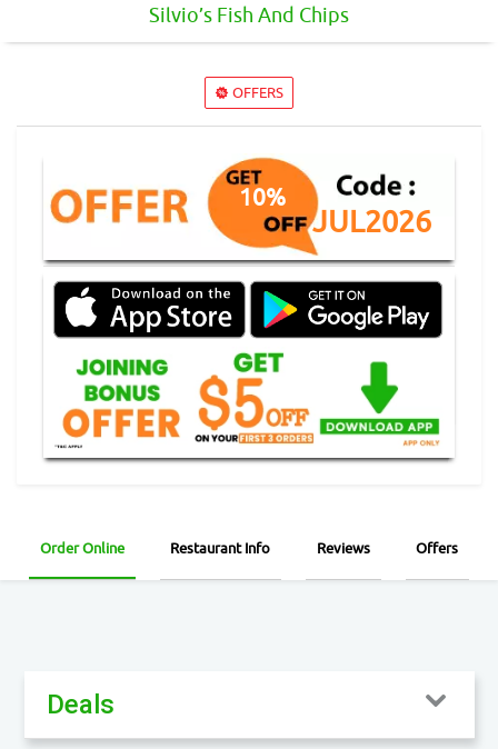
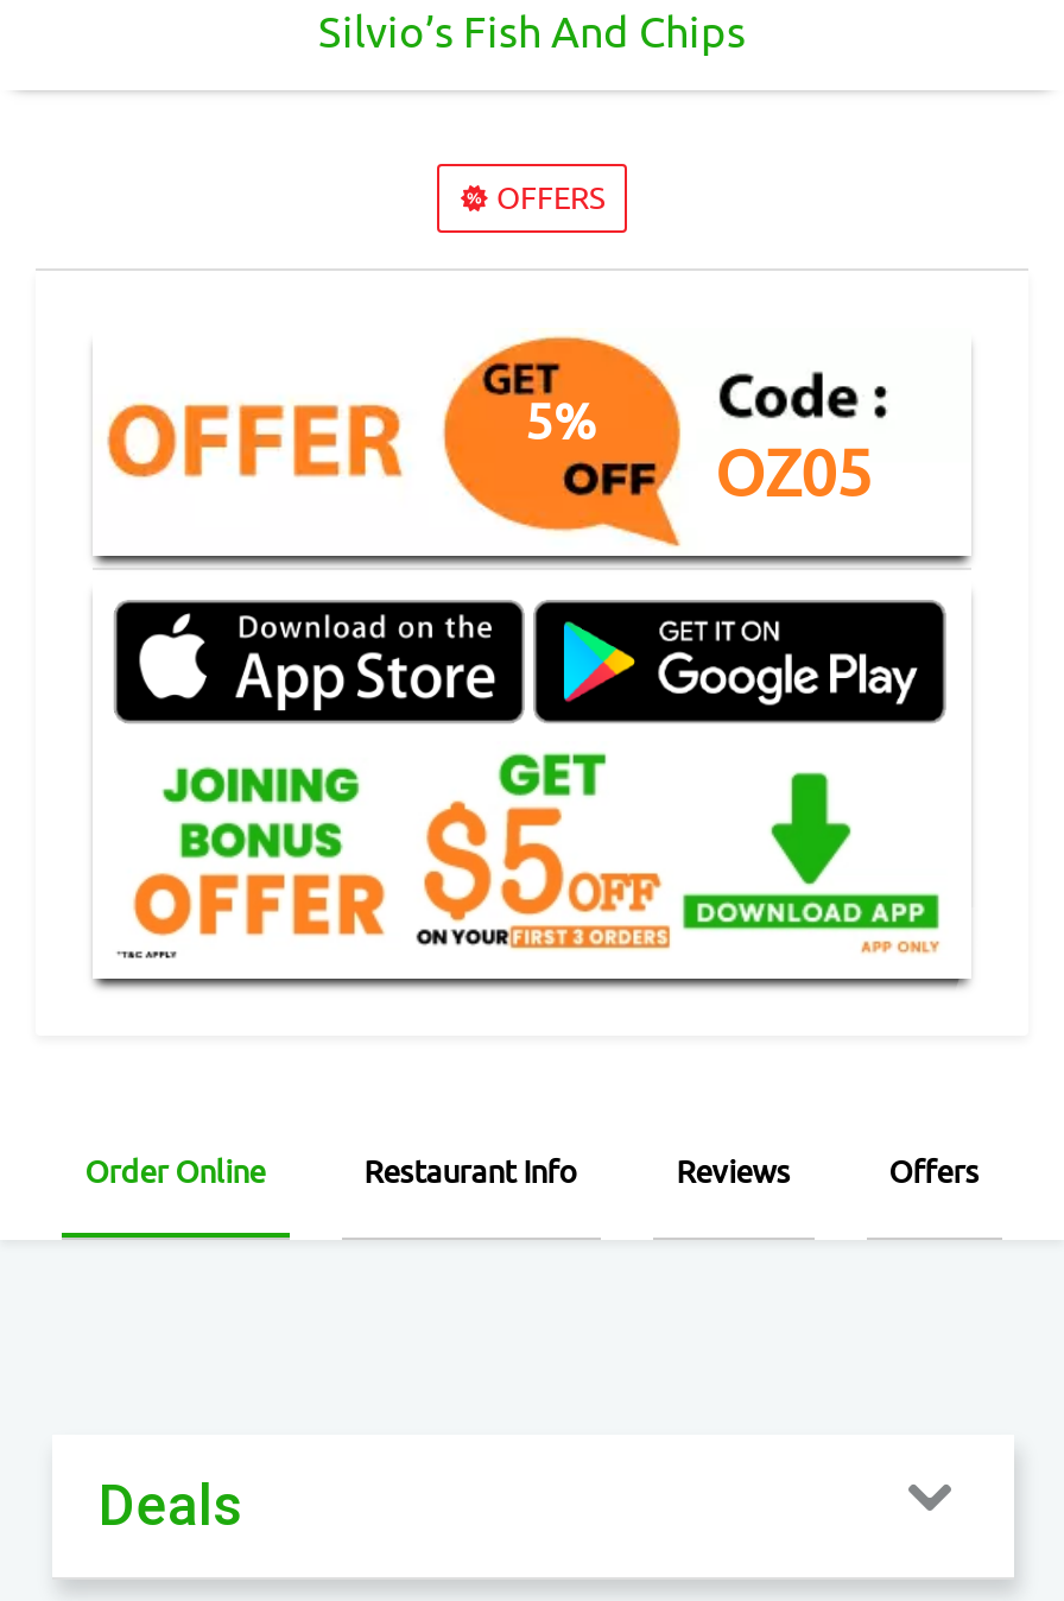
[239,183,431,241] 10% | JUL2026 -> [525,392,872,515] 5% | OZ05

